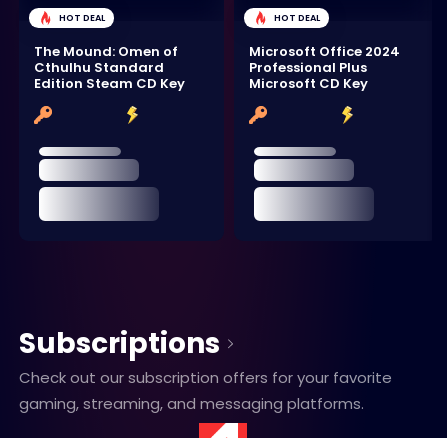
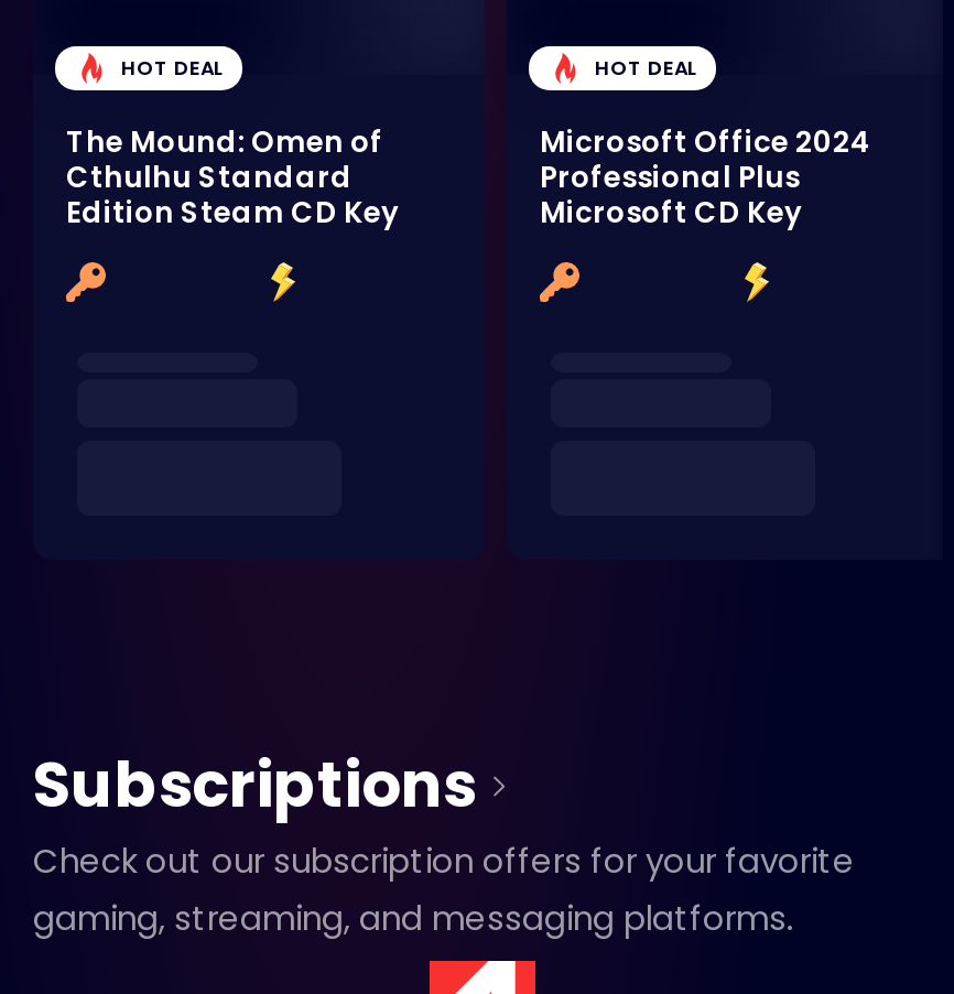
[38,146,154,222] [image] -> none
[253,146,369,222] [image] -> none

